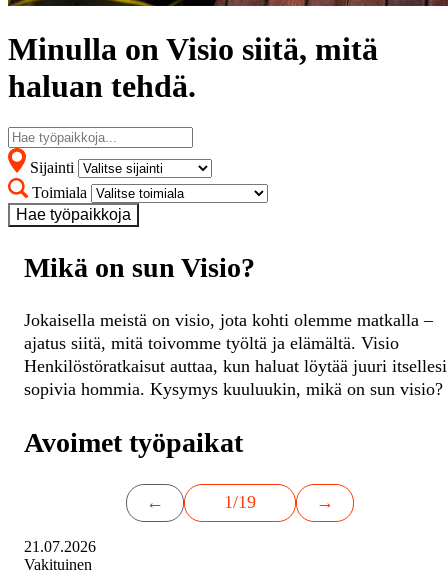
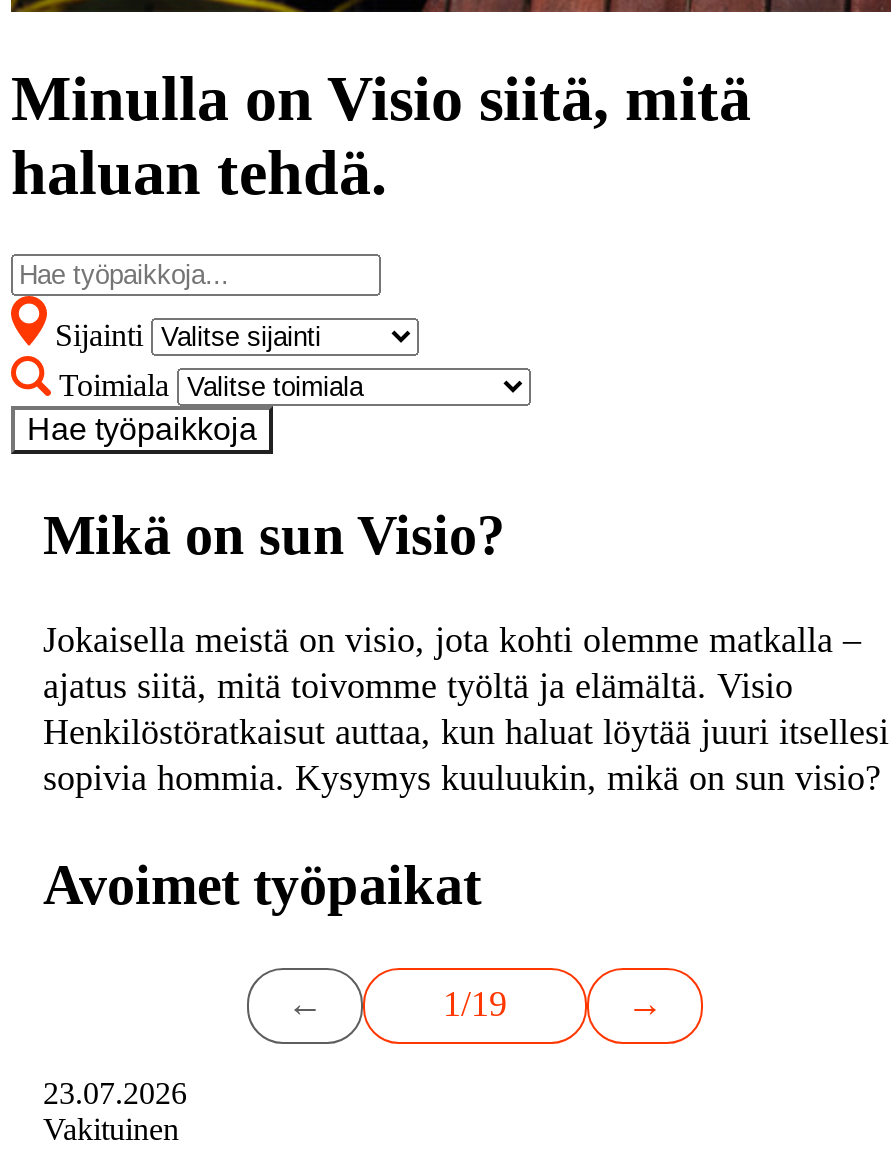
[24,538,96,555] 21.07.2026 -> [43,1076,187,1110] 23.07.2026

